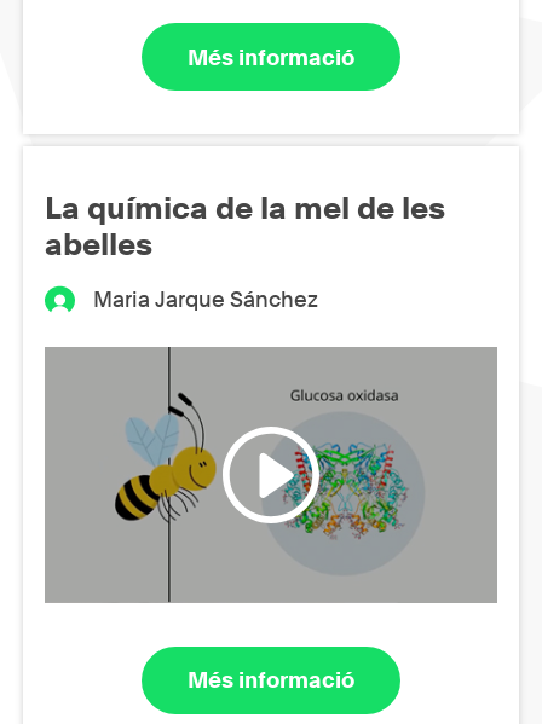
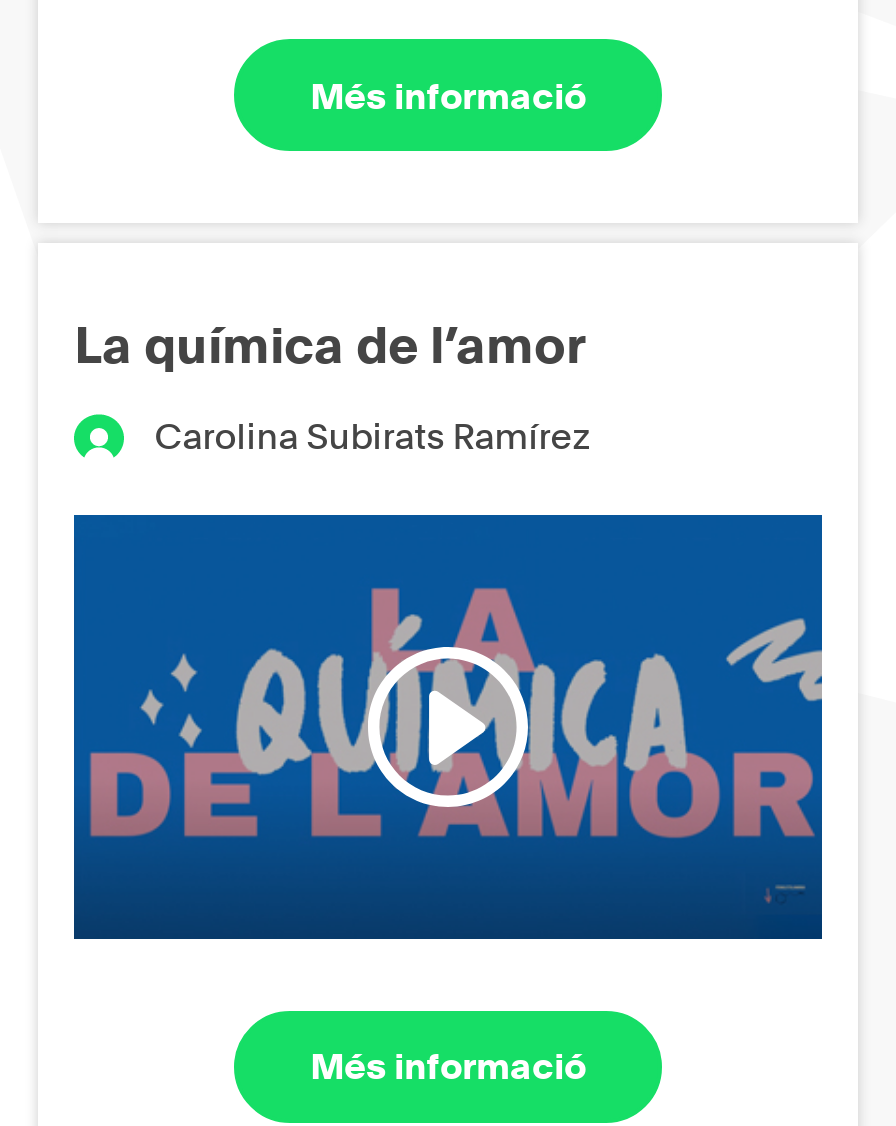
[45,190,445,263] La química de la mel de les | abelles -> [74,315,586,375] La química de l’amor
[94,287,319,312] Maria Jarque Sánchez -> [155,415,591,457] Carolina Subirats Ramírez
[45,346,497,603] [image] -> [72,513,824,939] [image]

